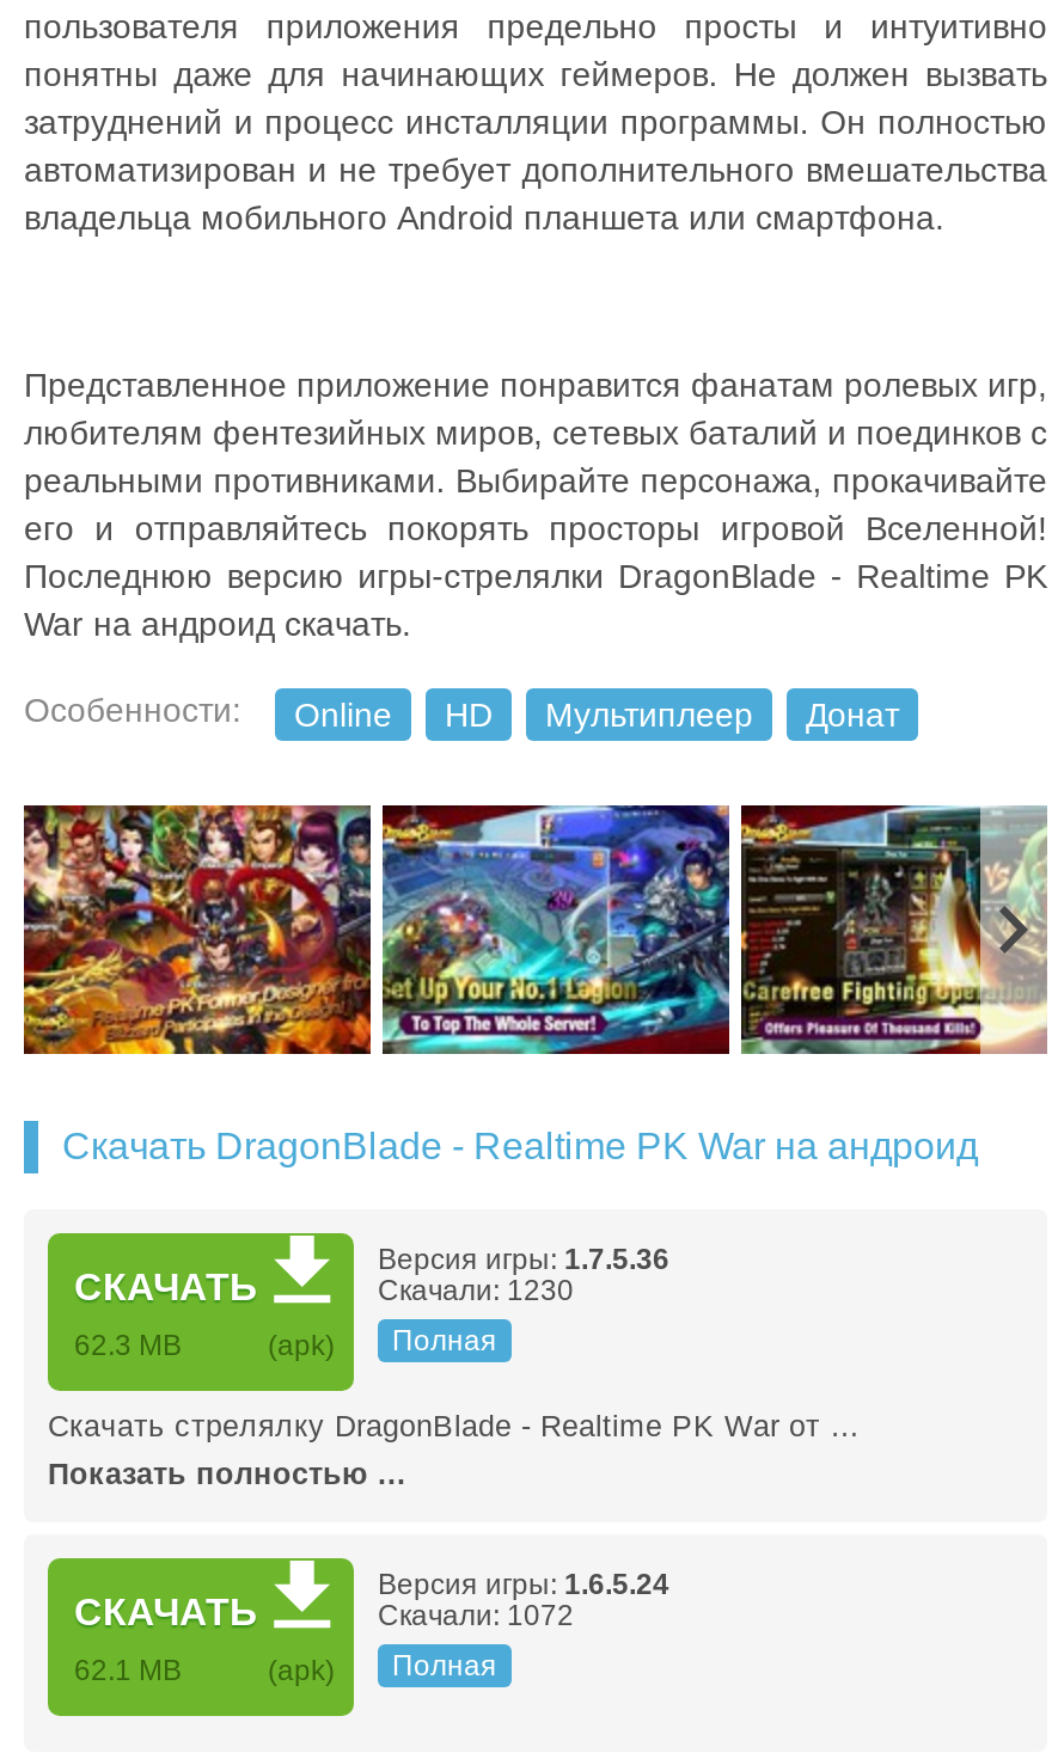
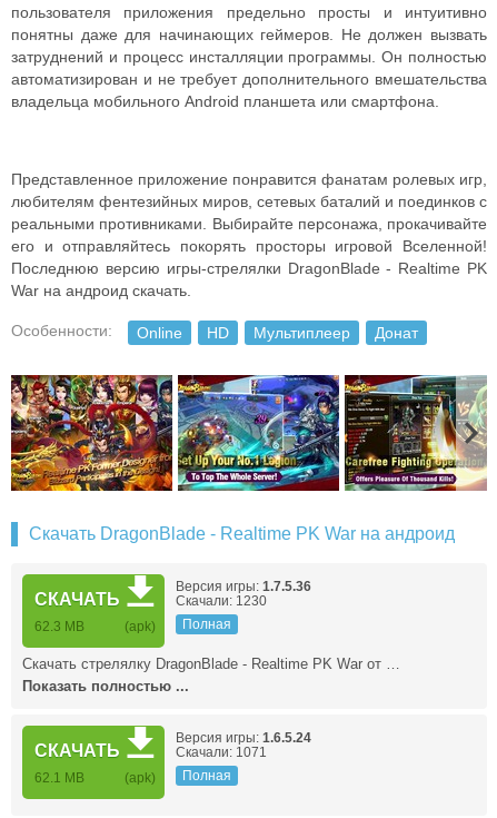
[378,1599,574,1632] Скачали: 1072 -> [176,745,267,760] Скачали: 1071

